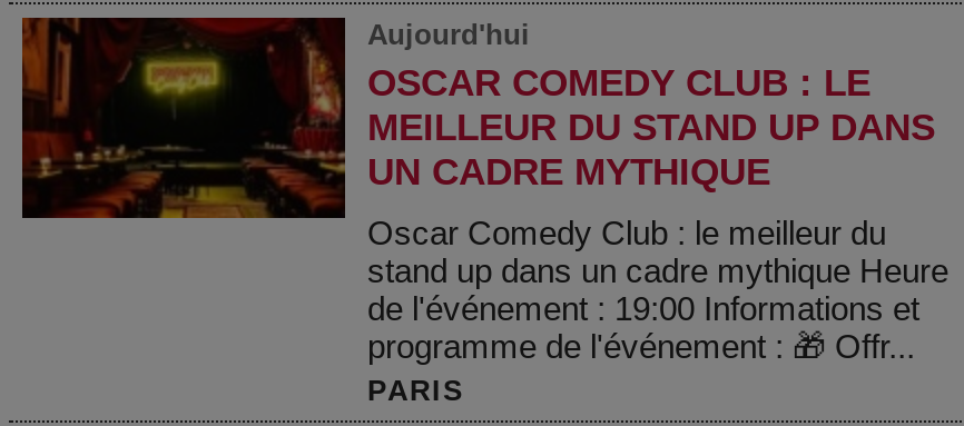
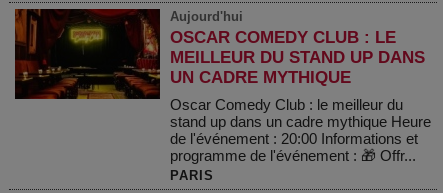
[367,290,919,328] de l'événement : 19:00 Informations et -> [170,130,418,147] de l'événement : 20:00 Informations et

